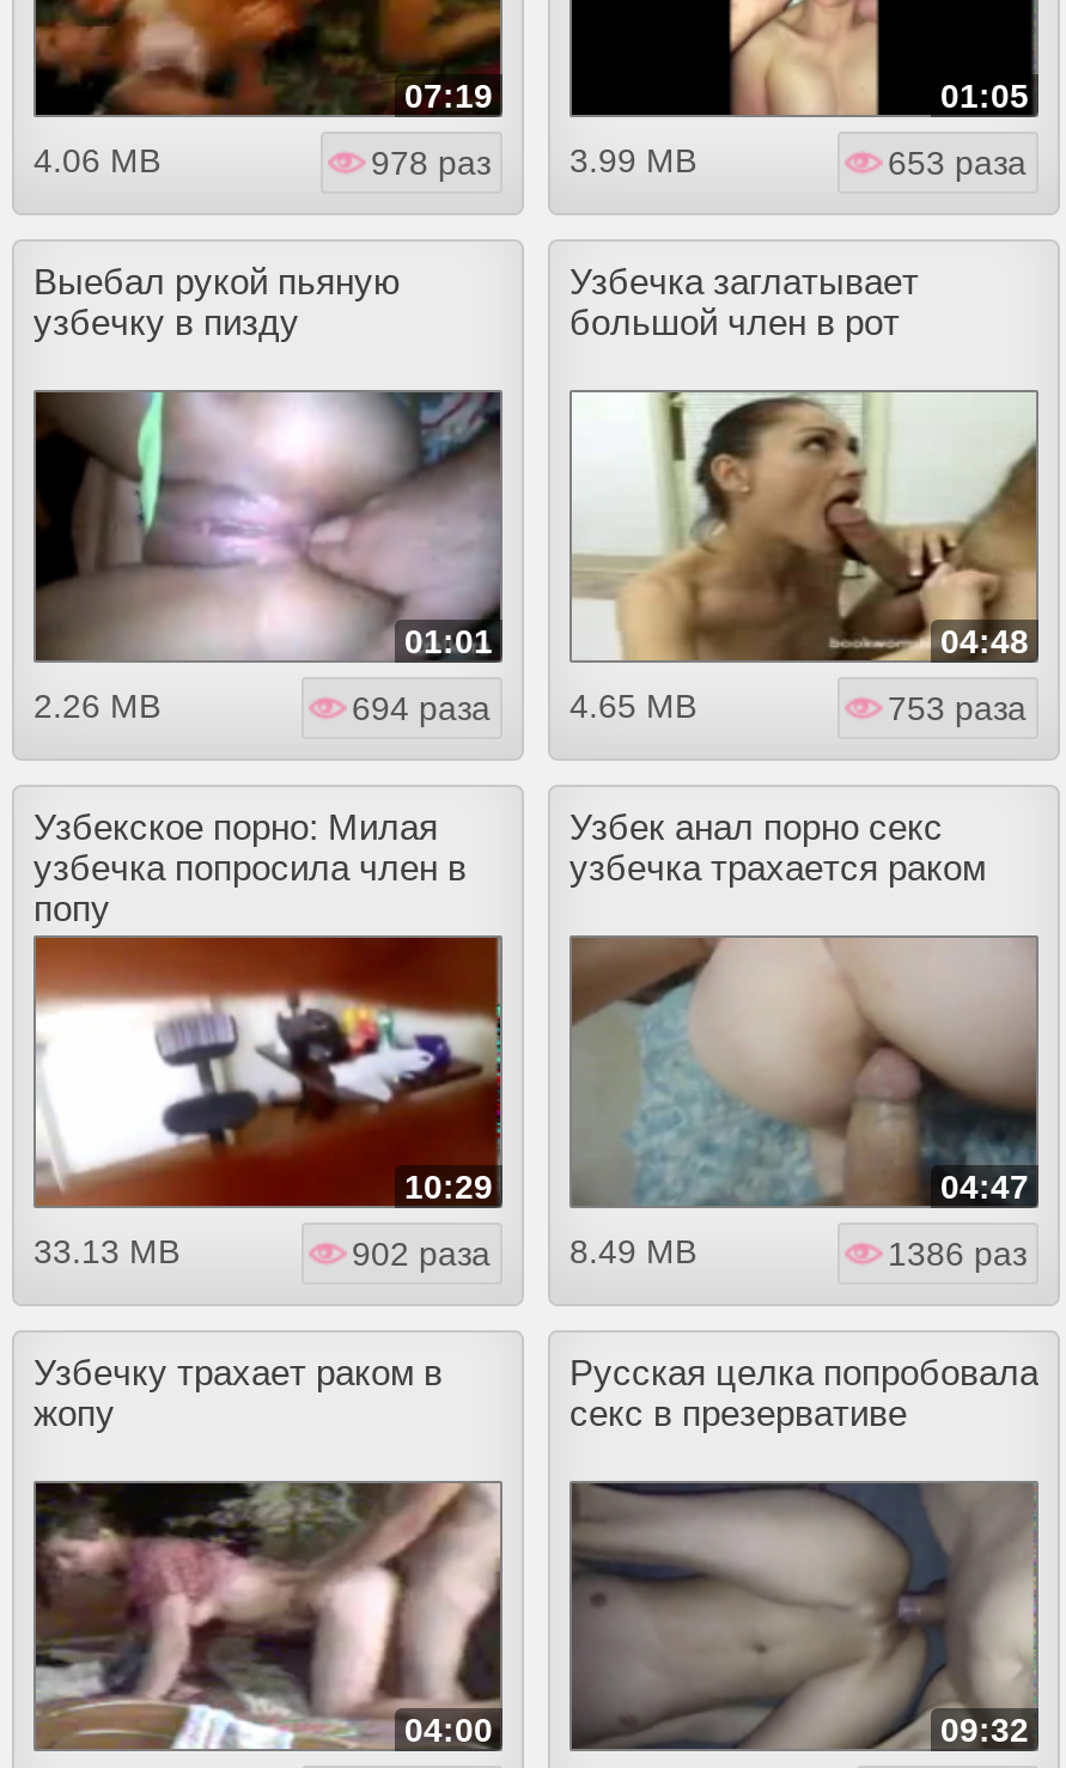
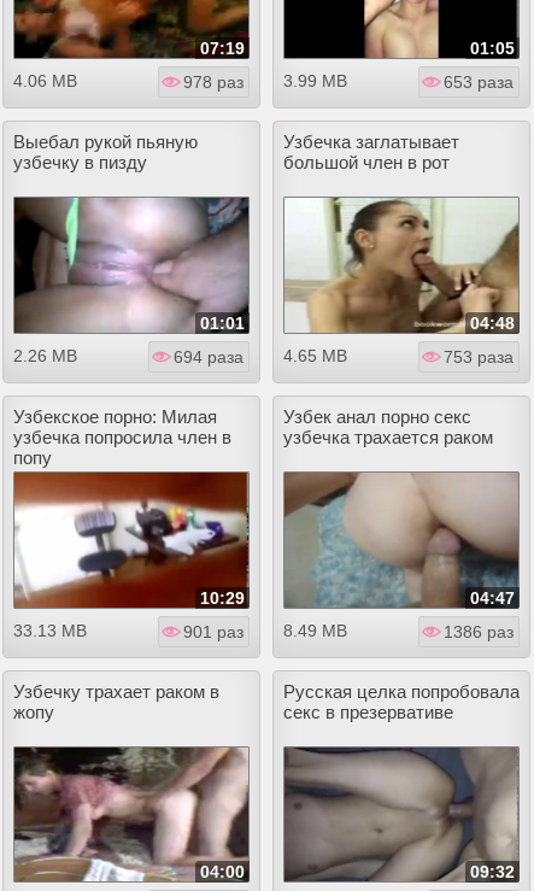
[352,1234,491,1272] 902 раза -> [183,622,243,641] 901 раз

